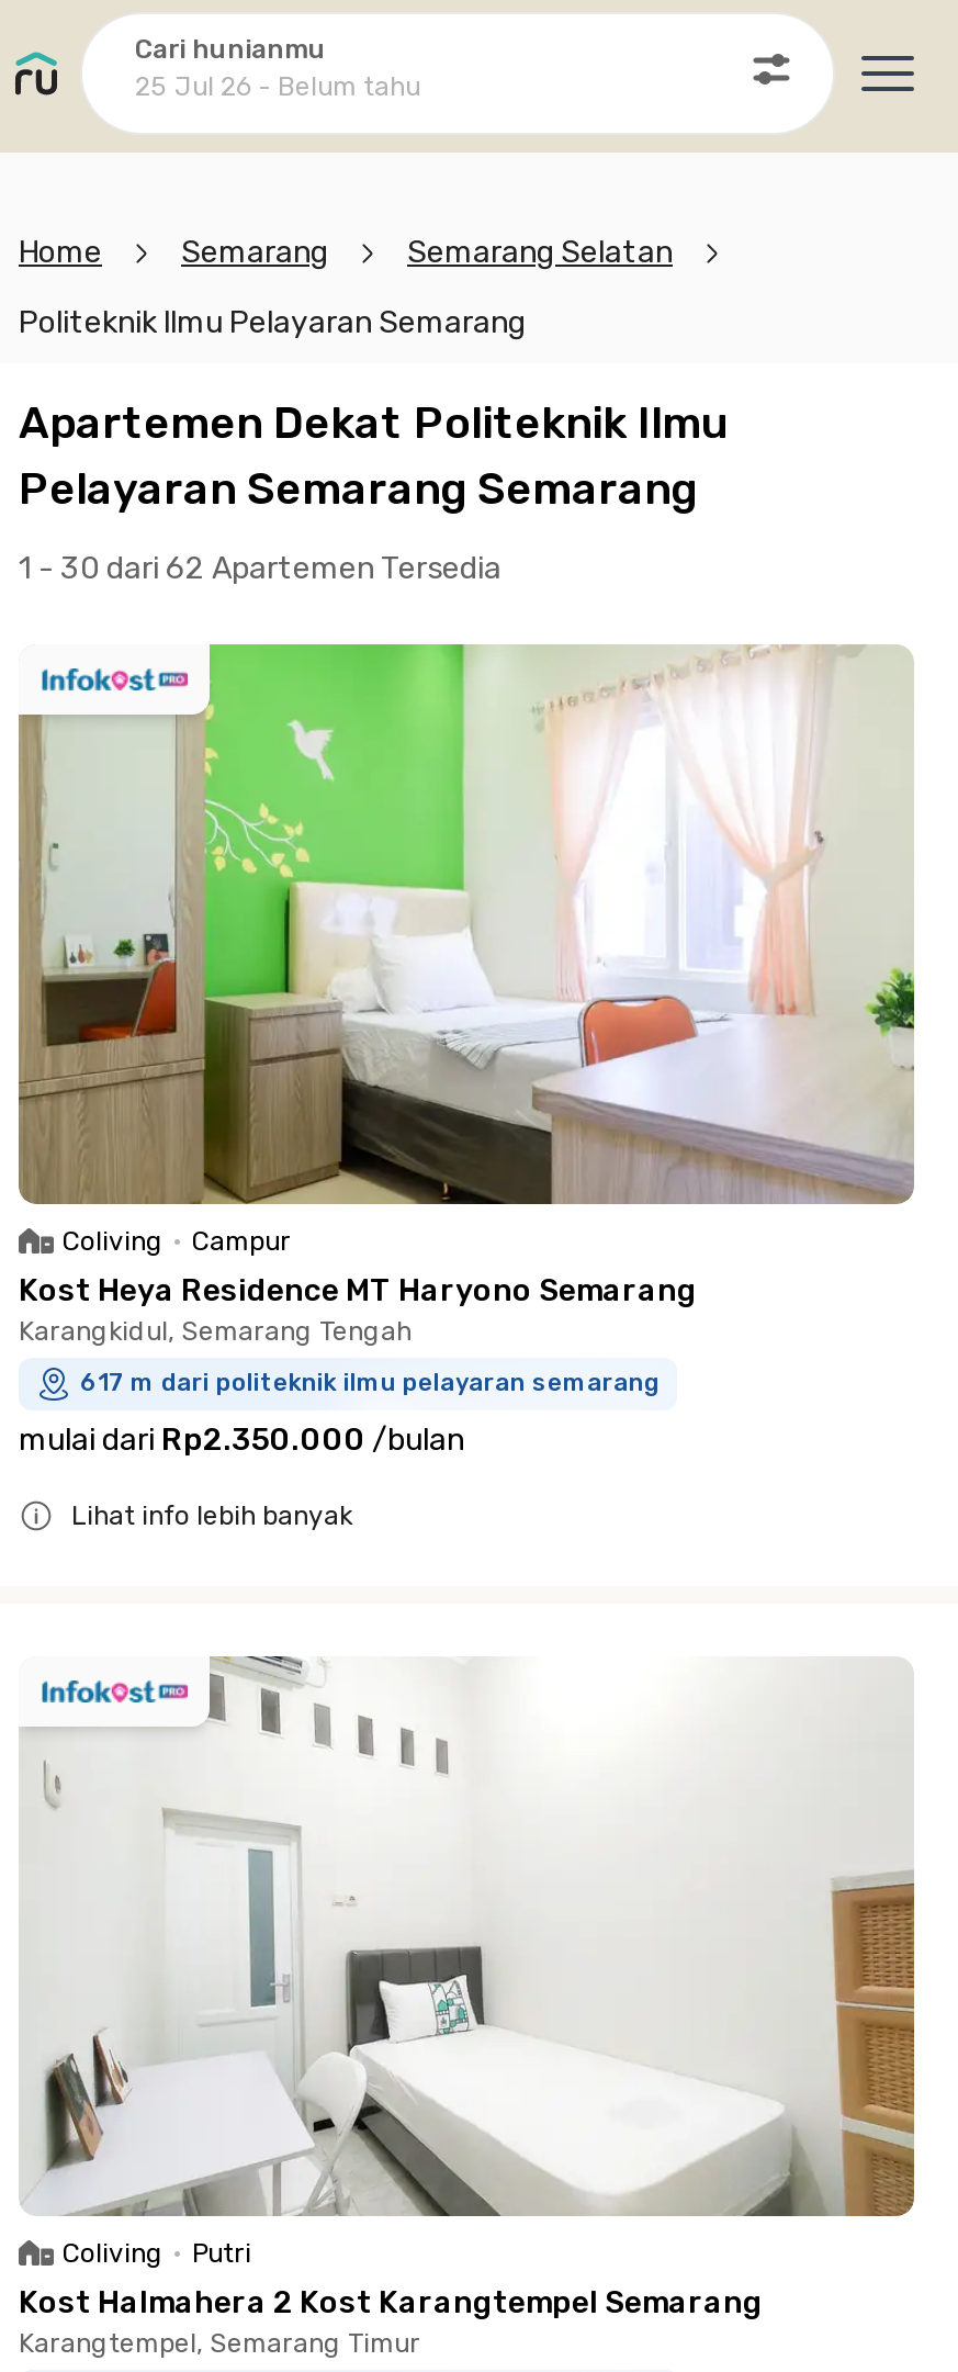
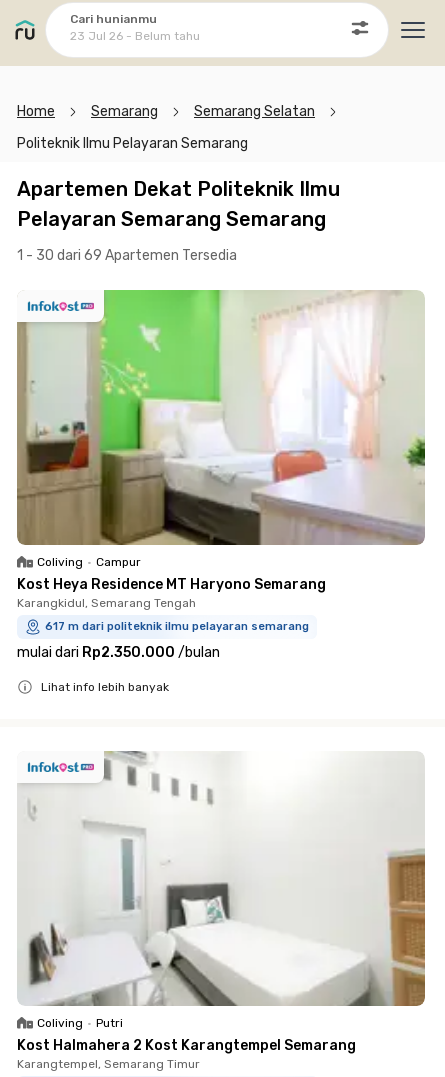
[135,70,420,101] 25 Jul 26 - Belum tahu -> [70,28,200,42] 23 Jul 26 - Belum tahu
[19,550,501,587] 1 - 30 dari 62 Apartemen Tersedia -> [17,247,237,264] 1 - 30 dari 69 Apartemen Tersedia

